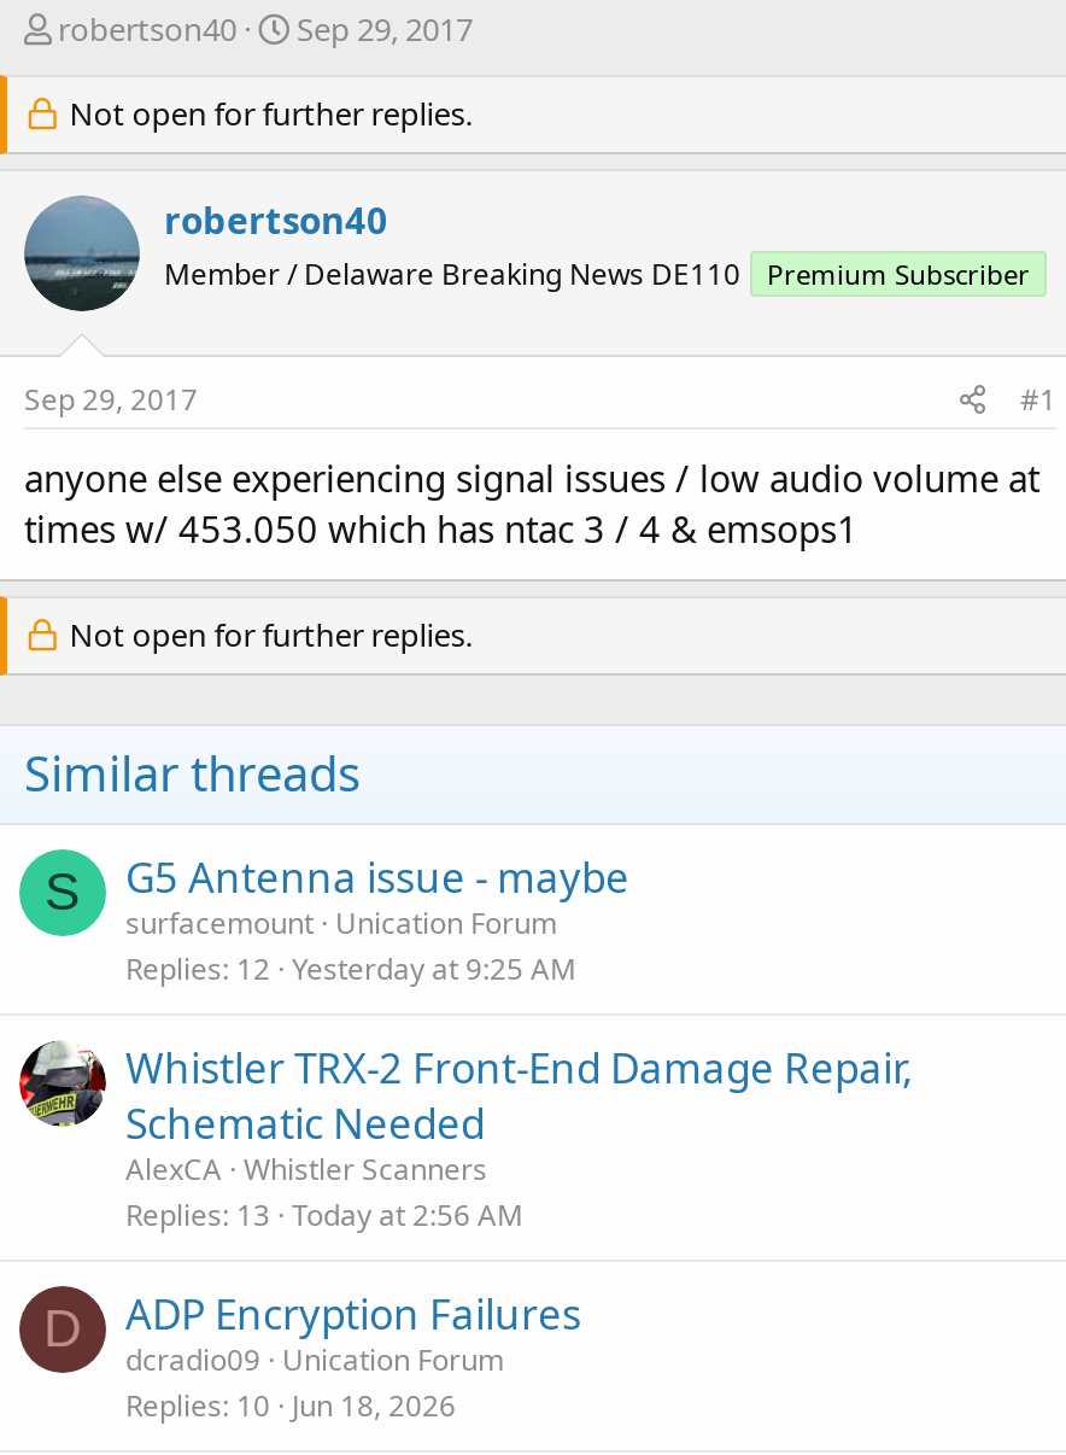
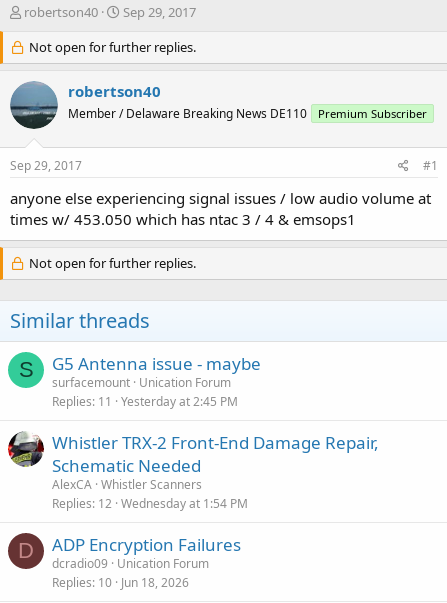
[125,947,576,988] Replies 12 Yesterday at 9:25 AM -> [52,392,238,409] Replies 11 Yesterday at 2:45 PM
[125,1193,523,1234] Replies 13 Today at 2:56 AM -> [52,494,248,511] Replies 12 Wednesday at 1:54 PM

